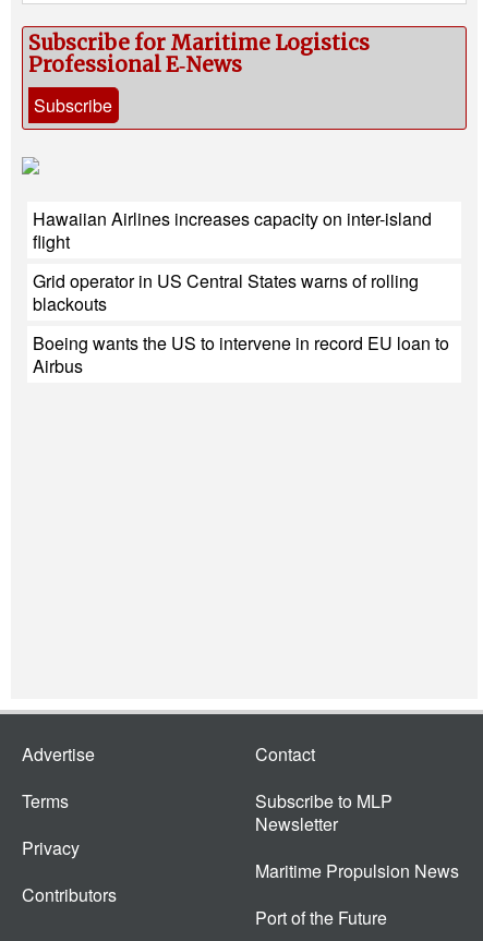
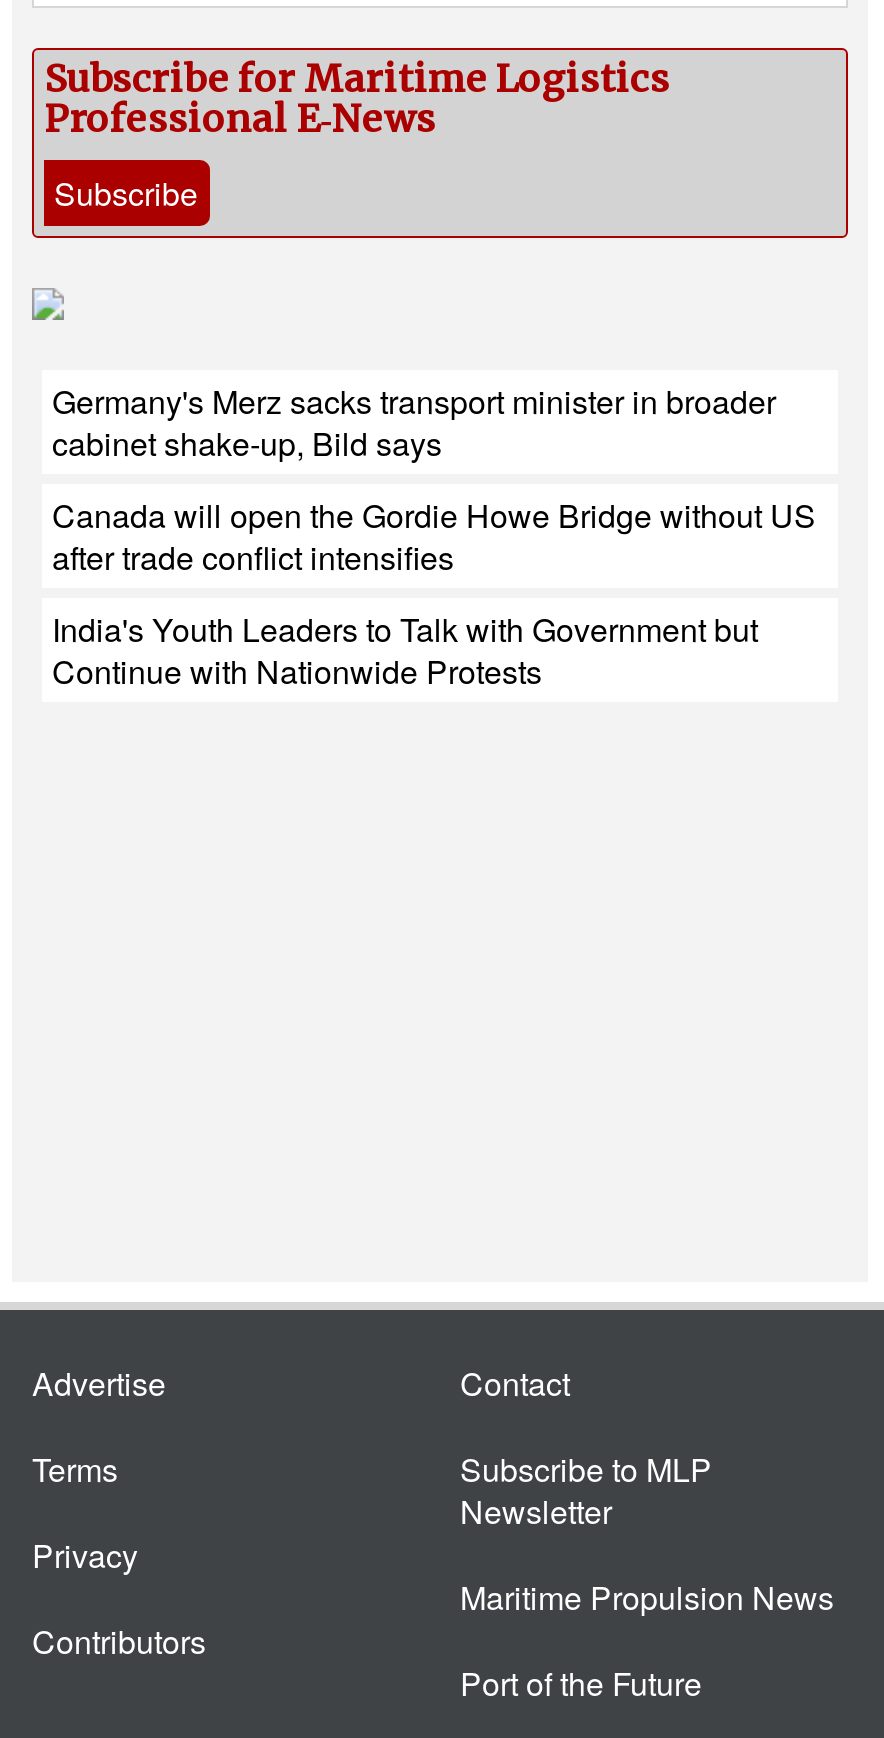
[33,206,432,254] Hawaiian Airlines increases capacity on inter-island | flight -> [52,379,776,467] Germany's Merz sacks transport minister in broader | cabinet shake-up, Bild says
[33,268,419,316] Grid operator in US Central States warns of rolling | blackouts -> [52,493,816,581] Canada will open the Gordie Howe Bridge without US | after trade conflict intensifies
[33,330,449,378] Boeing wants the US to intervene in record EU loan to | Airbus -> [52,607,758,695] India's Youth Leaders to Talk with Government but | Continue with Nationwide Protests

